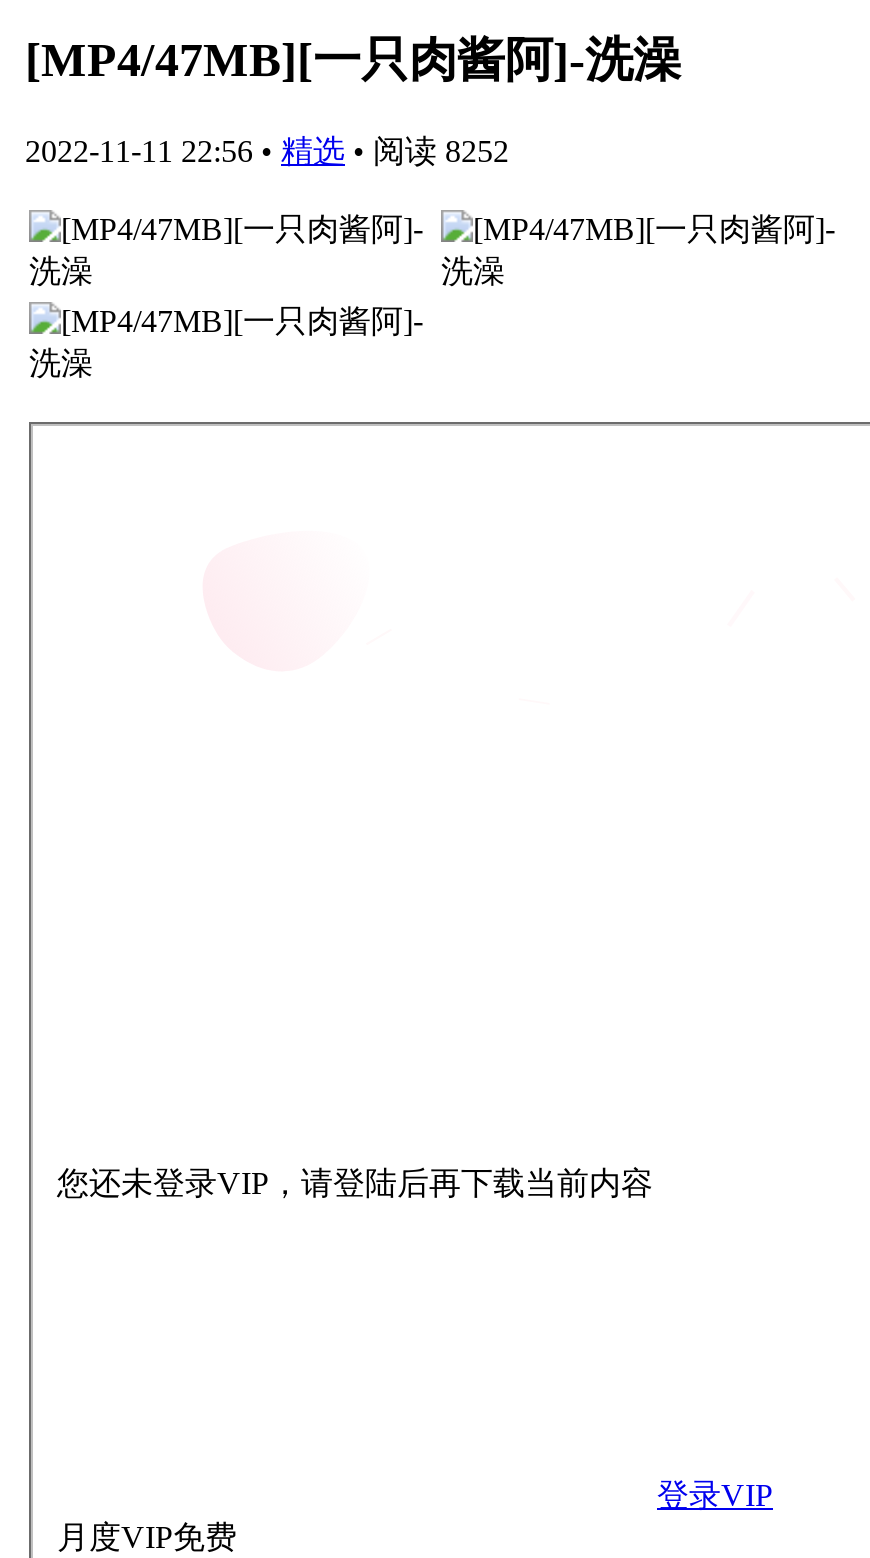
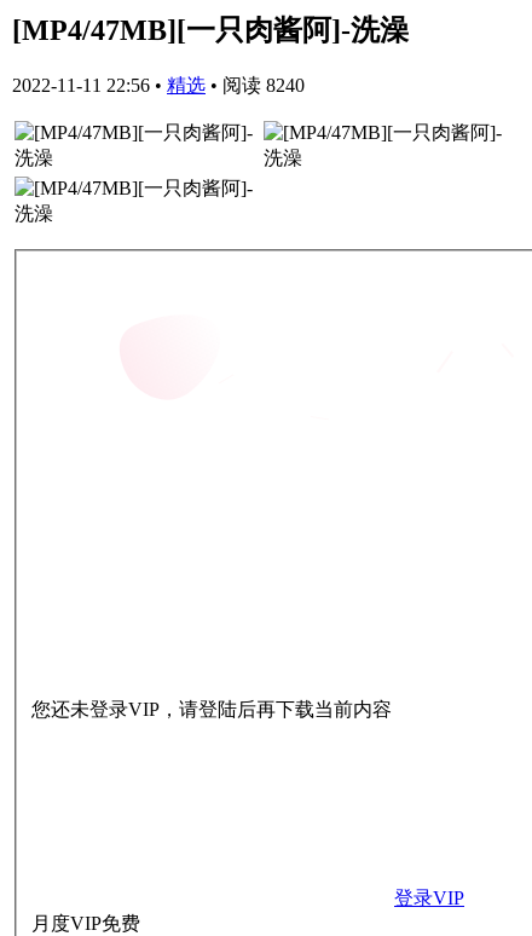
[25,134,509,168] 2022-11-11 22:56 • 精选 • 阅读 8252 -> [12,75,305,95] 2022-11-11 22:56 • 精选 • 阅读 8240

